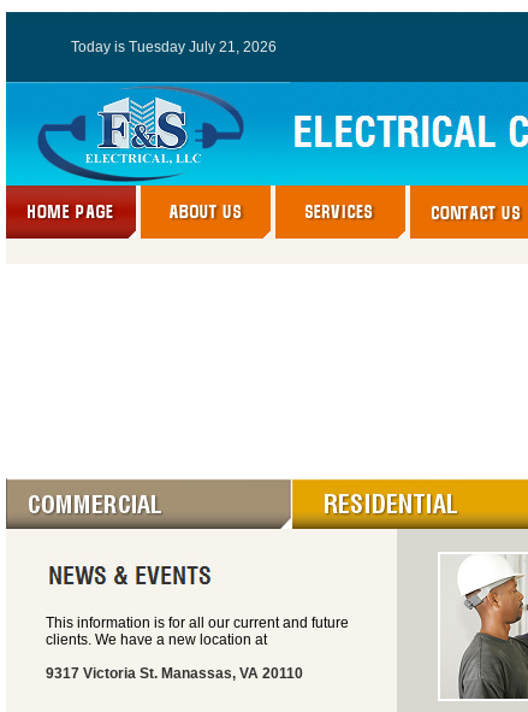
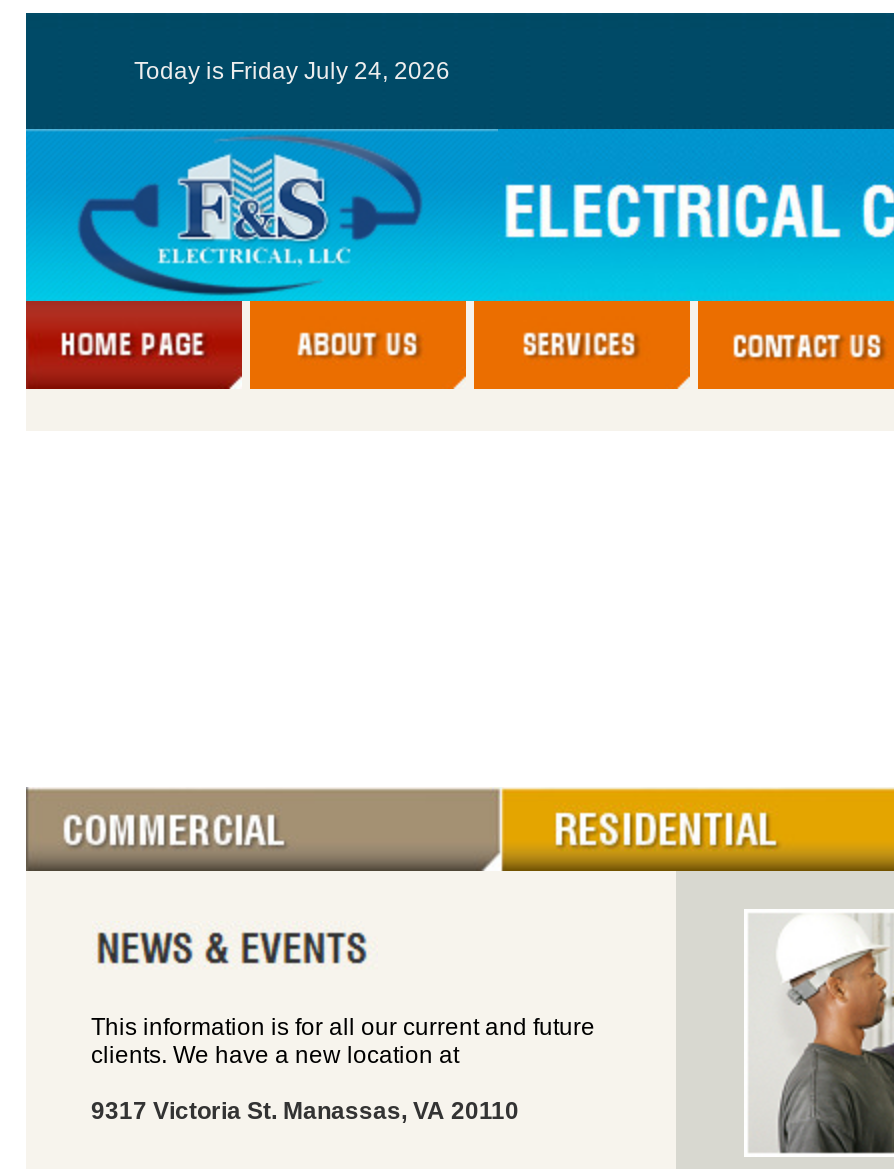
[71,39,287,55] Today is Tuesday July 21, 2026 -> [134,57,468,85] Today is Friday July 24, 2026

